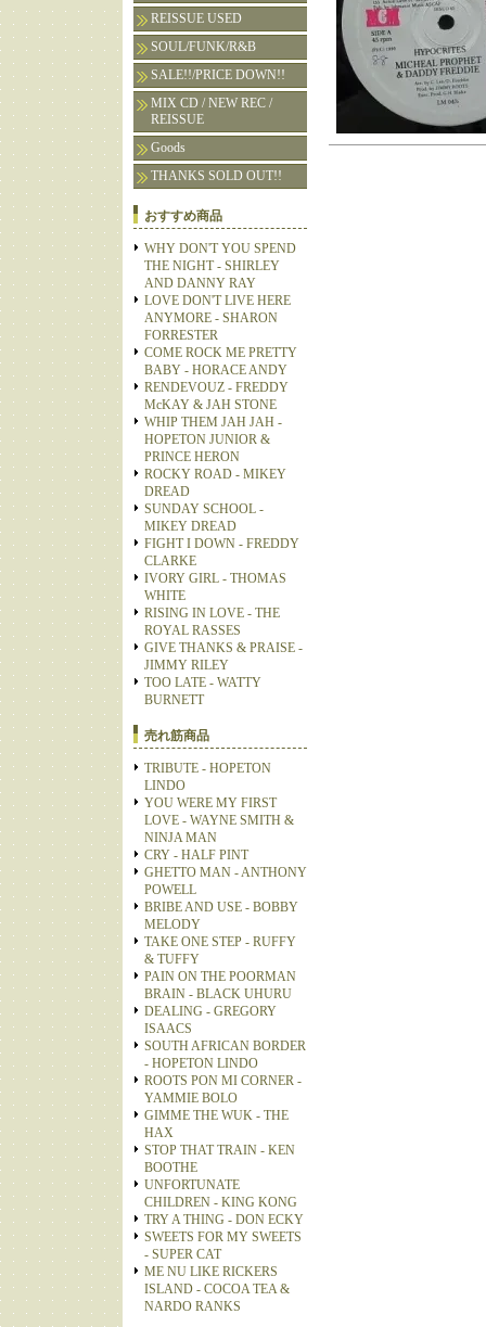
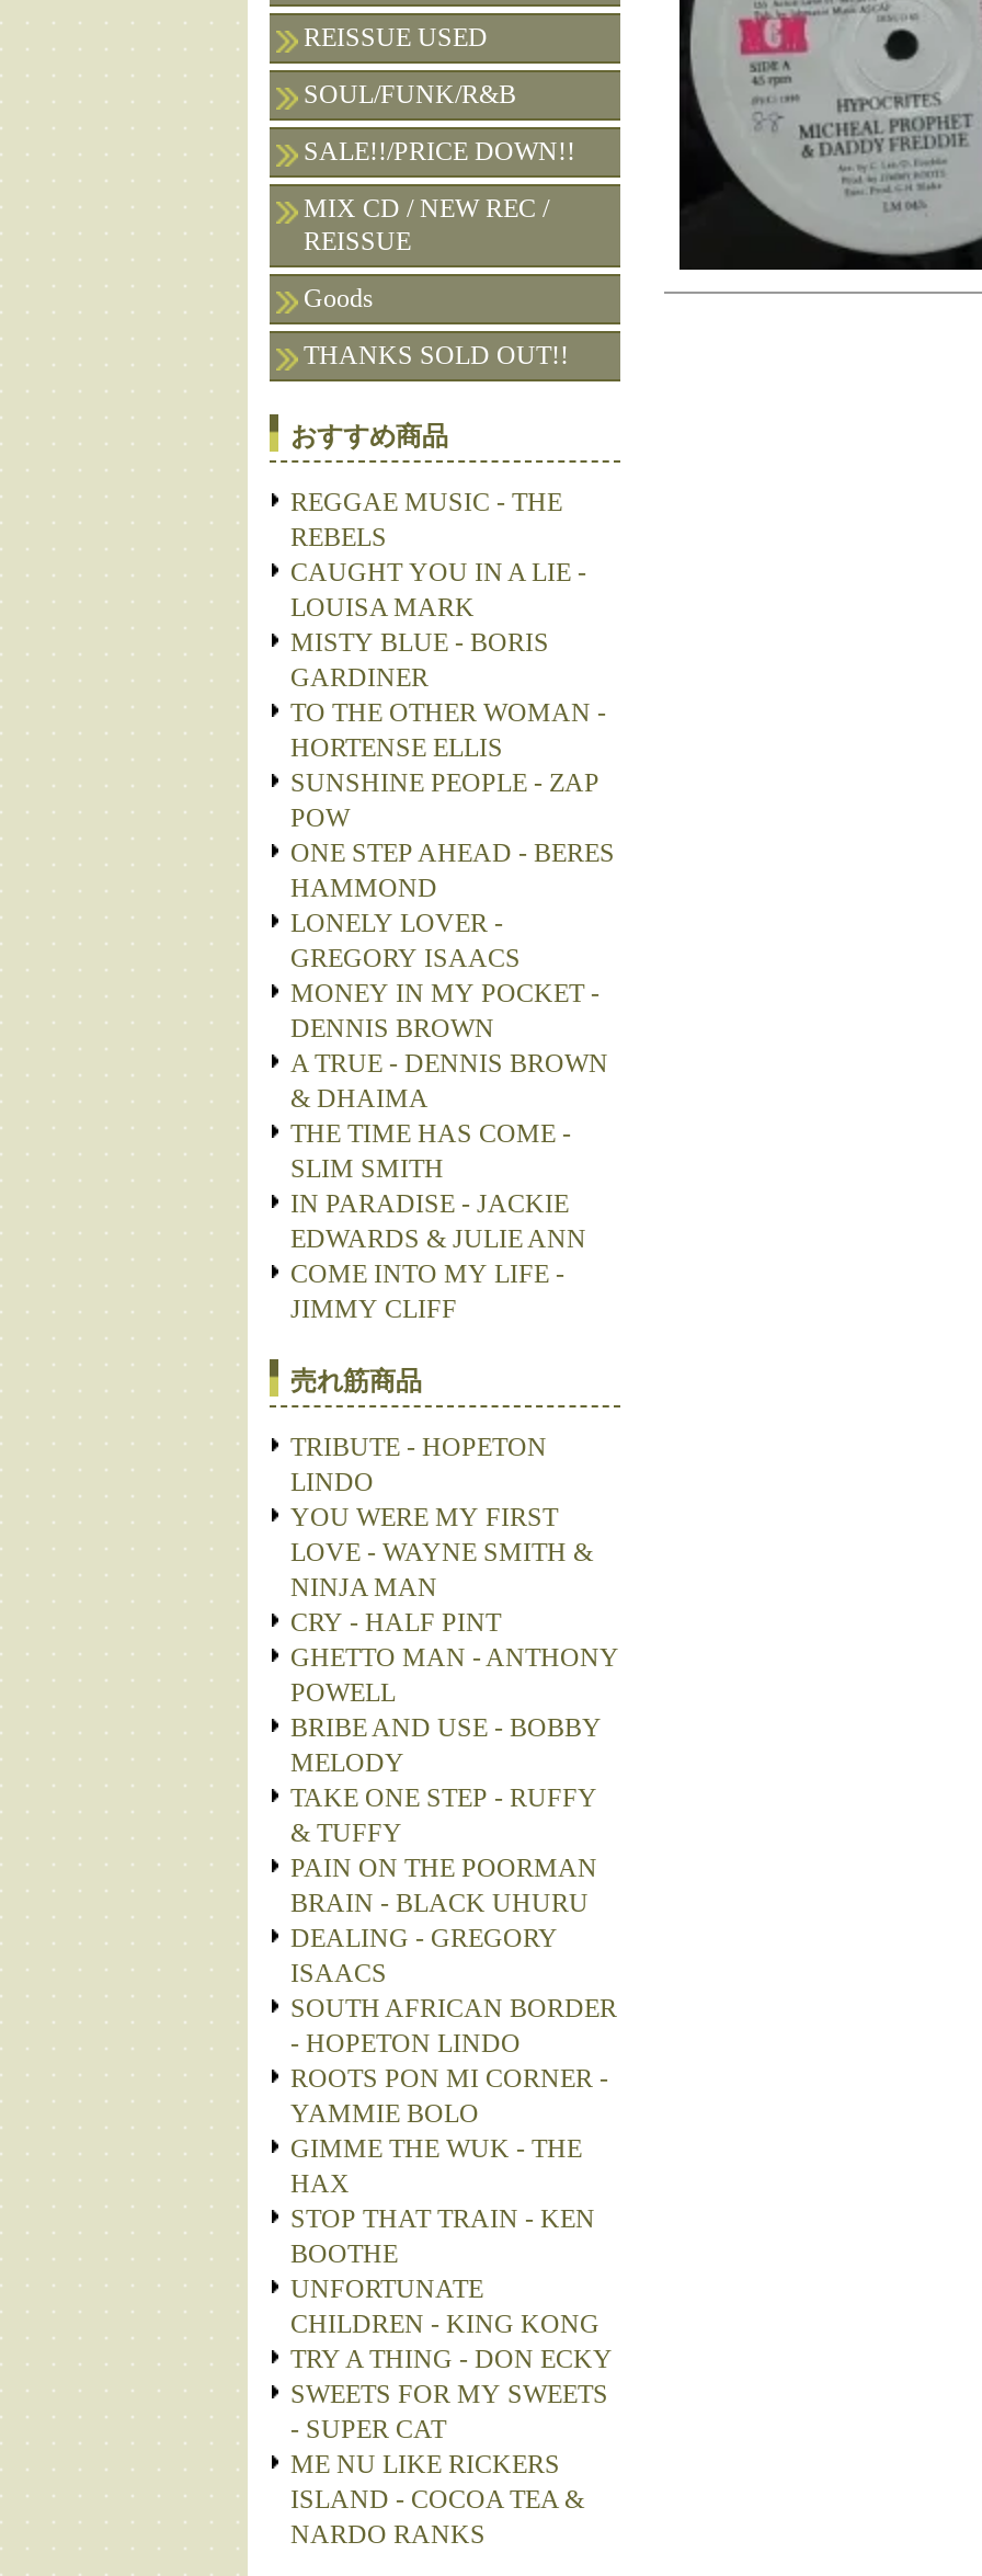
[144,241,302,707] WHY DON'T YOU SPEND | THE NIGHT - SHIRLEY | AND DANNY RAY | LOVE DON'T LIVE HERE | ANYMORE - SHARON | FORRESTER | COME ROCK ME PRETTY | BABY - HORACE ANDY | RENDEVOUZ - FREDDY | McKAY & JAH STONE | WHIP THEM JAH JAH - | HOPETON JUNIOR & | PRINCE HERON | ROCKY ROAD - MIKEY | DREAD | SUNDAY SCHOOL - | MIKEY DREAD | FIGHT I DOWN - FREDDY | CLARKE | IVORY GIRL - THOMAS | WHITE | RISING IN LOVE - THE | ROYAL RASSES | GIVE THANKS & PRAISE - | JIMMY RILEY | TOO LATE - WATTY | BURNETT -> [290,487,615,1324] REGGAE MUSIC - THE | REBELS | CAUGHT YOU IN A LIE - | LOUISA MARK | MISTY BLUE - BORIS | GARDINER | TO THE OTHER WOMAN - | HORTENSE ELLIS | SUNSHINE PEOPLE - ZAP | POW | ONE STEP AHEAD - BERES | HAMMOND | LONELY LOVER - | GREGORY ISAACS | MONEY IN MY POCKET - | DENNIS BROWN | A TRUE - DENNIS BROWN | & DHAIMA | THE TIME HAS COME - | SLIM SMITH | IN PARADISE - JACKIE | EDWARDS & JULIE ANN | COME INTO MY LIFE - | JIMMY CLIFF

